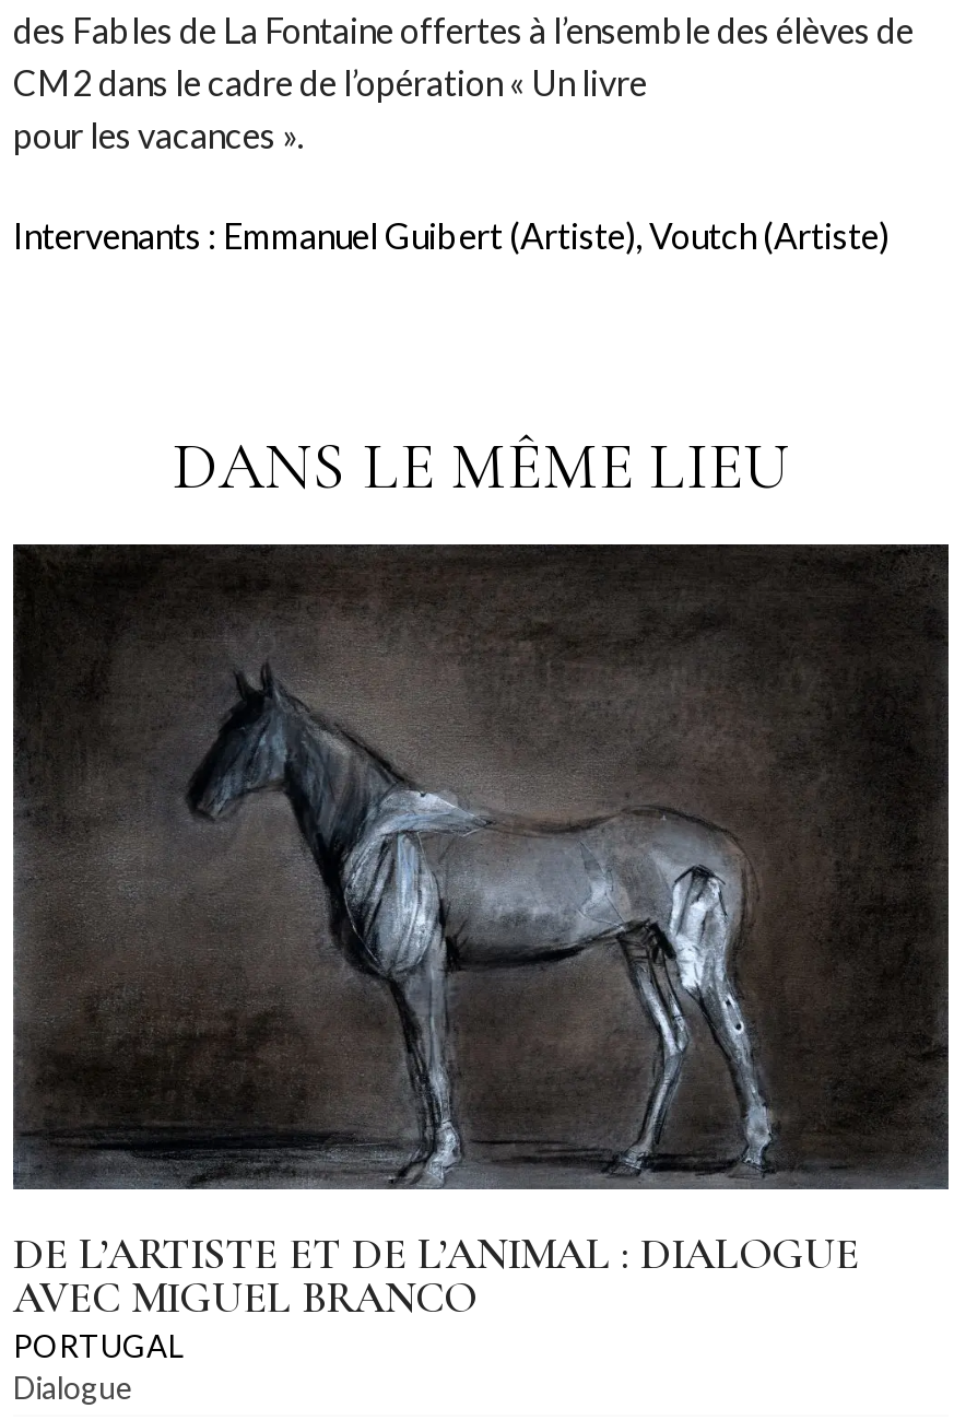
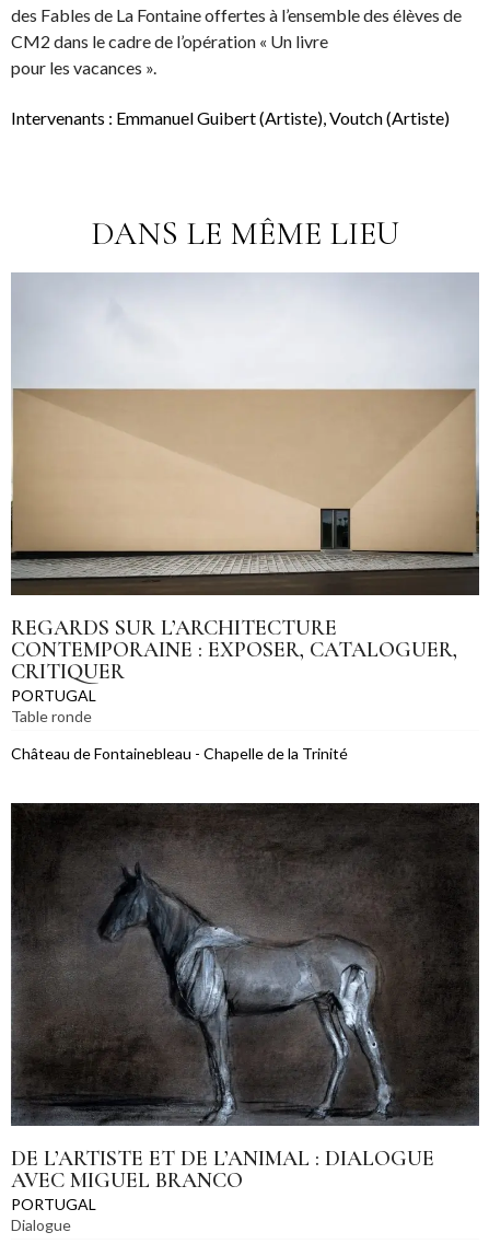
none -> [11,272,479,763] [image] | REGARDS SUR L’ARCHITECTURE | CONTEMPORAINE : EXPOSER, CATALOGUER, | CRITIQUER | PORTUGAL | Table ronde | Château de Fontainebleau - Chapelle de la Trinité

